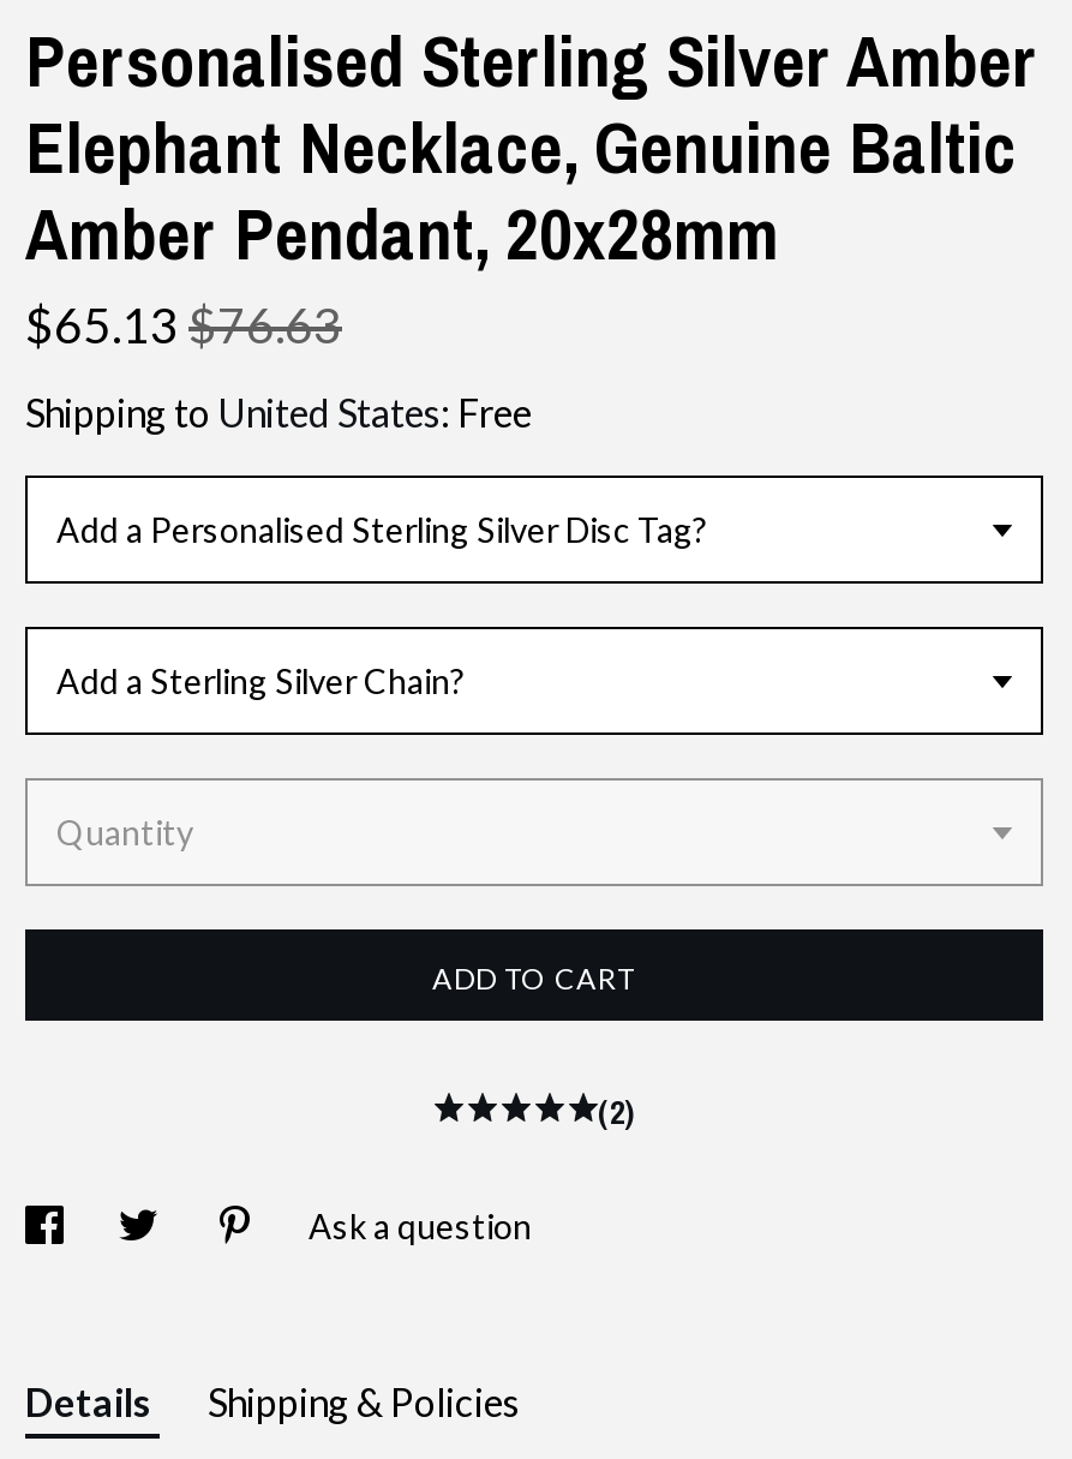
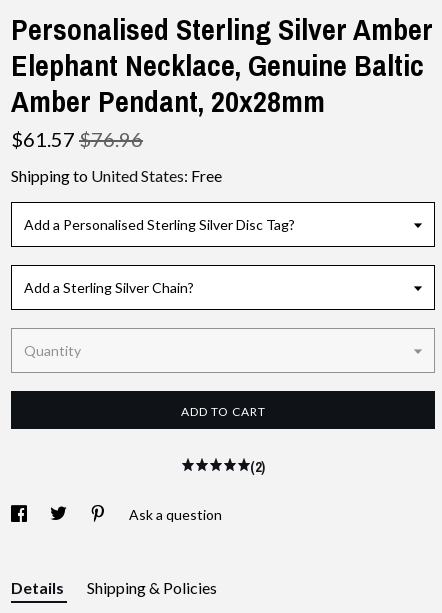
[25,295,342,353] $65.13 $76.63 -> [11,127,143,151] $61.57 $76.96

